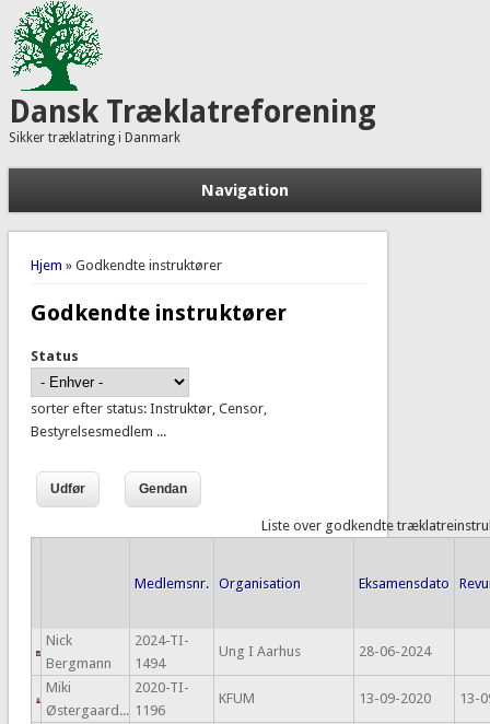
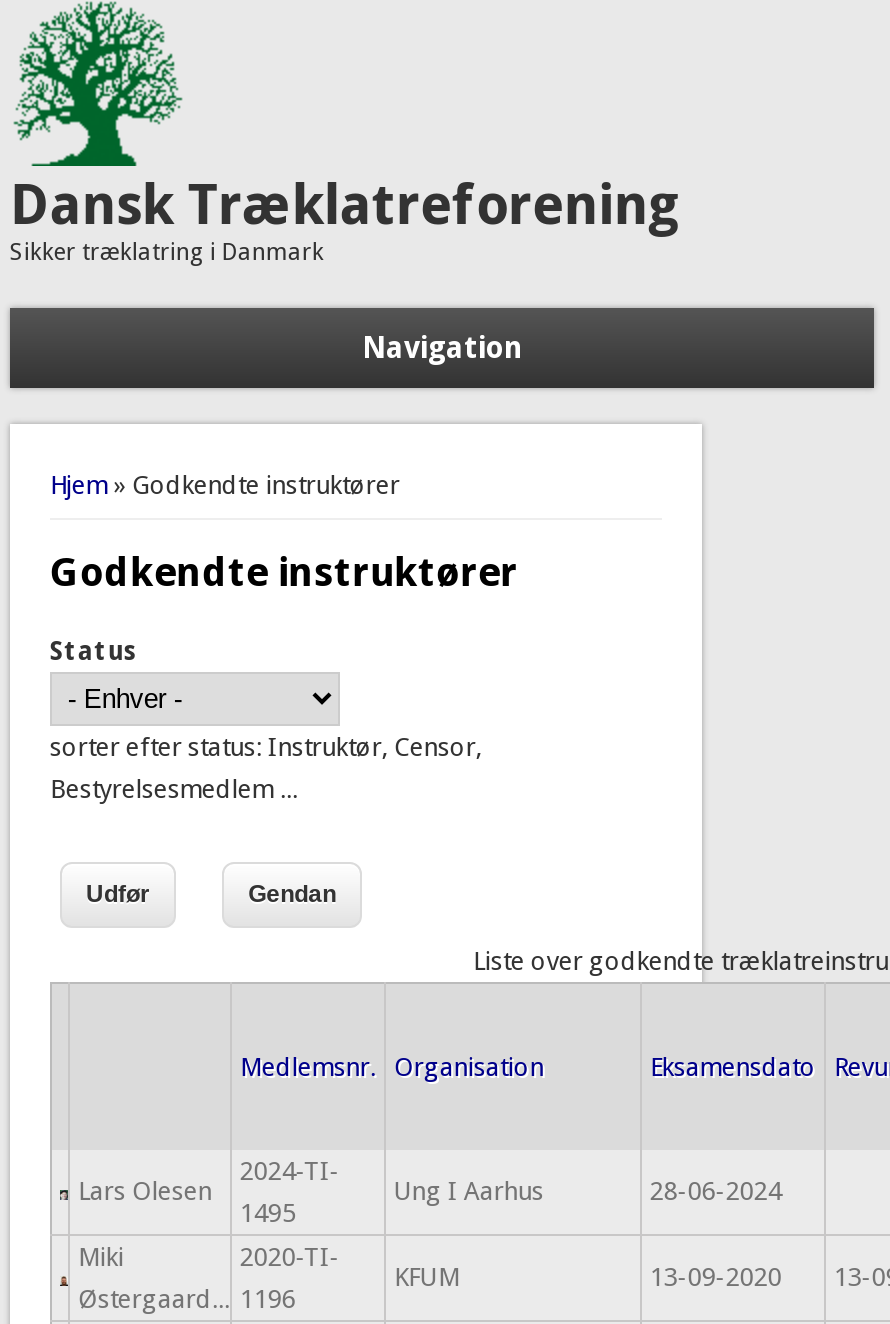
[46,632,111,672] Nick | Bergmann -> [78,1176,212,1206] Lars Olesen
[134,655,165,672] 1494 -> [240,1198,296,1228] 1495

